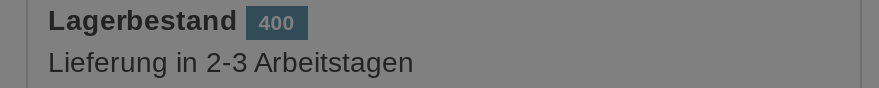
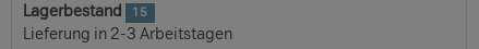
[48,4,295,36] Lagerbestand 400 -> [23,2,148,21] Lagerbestand 15

